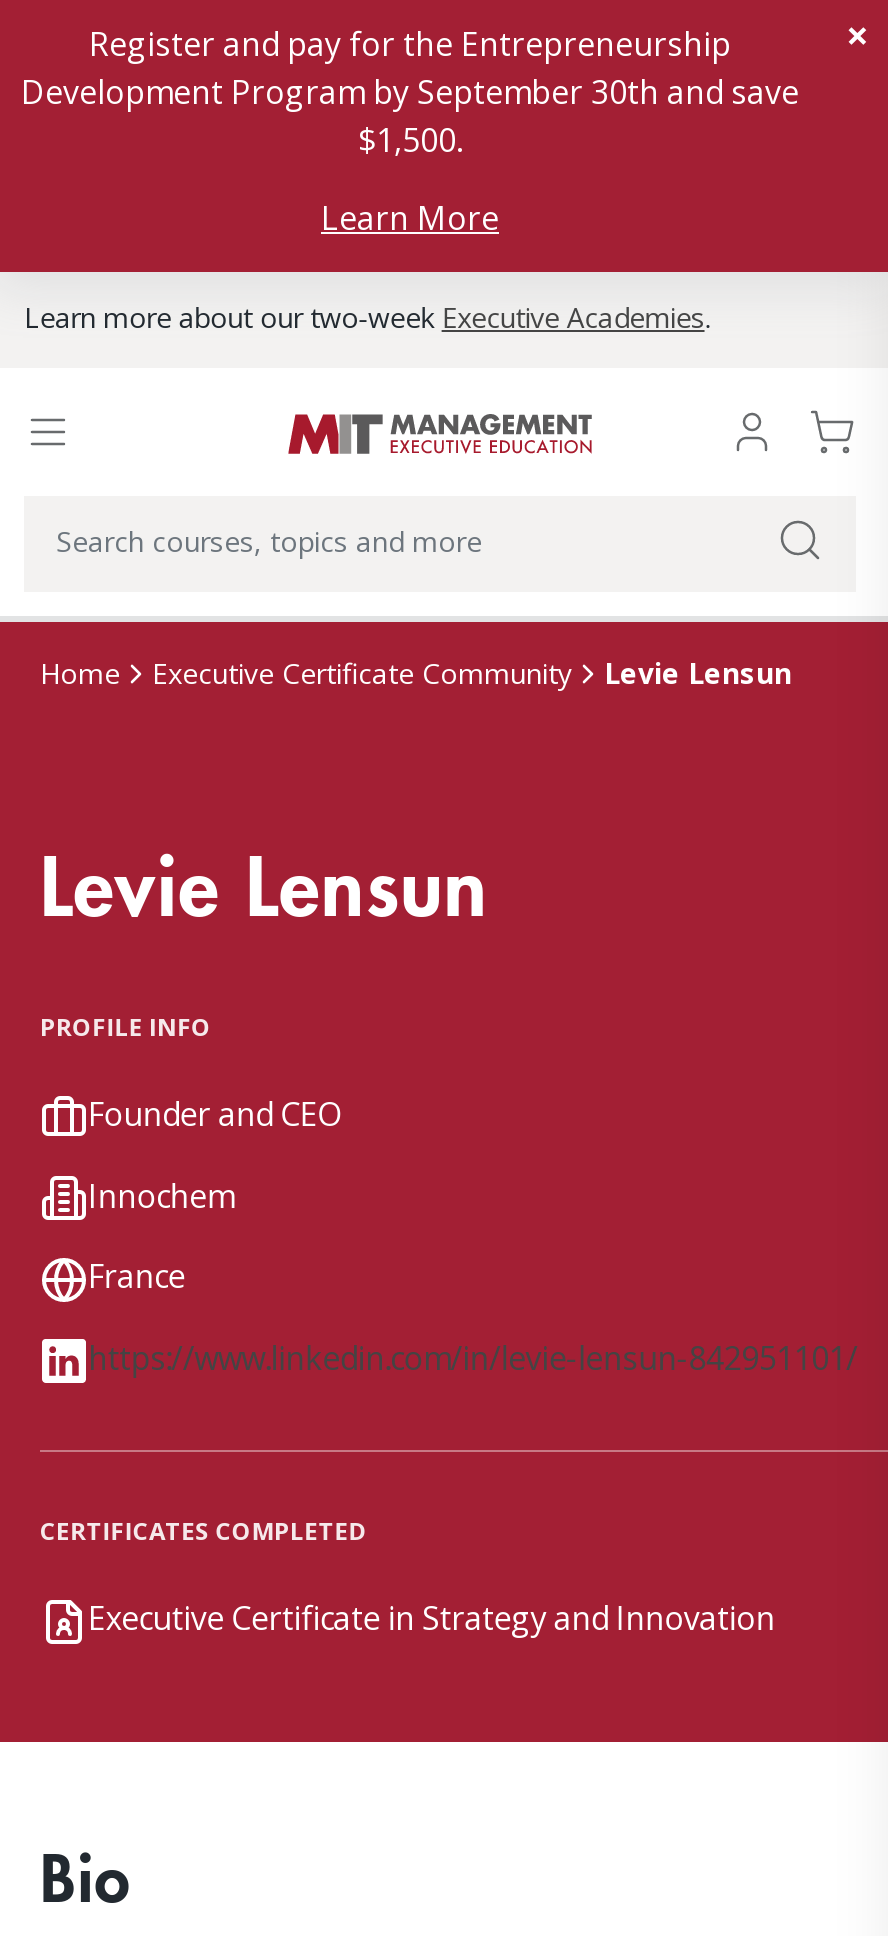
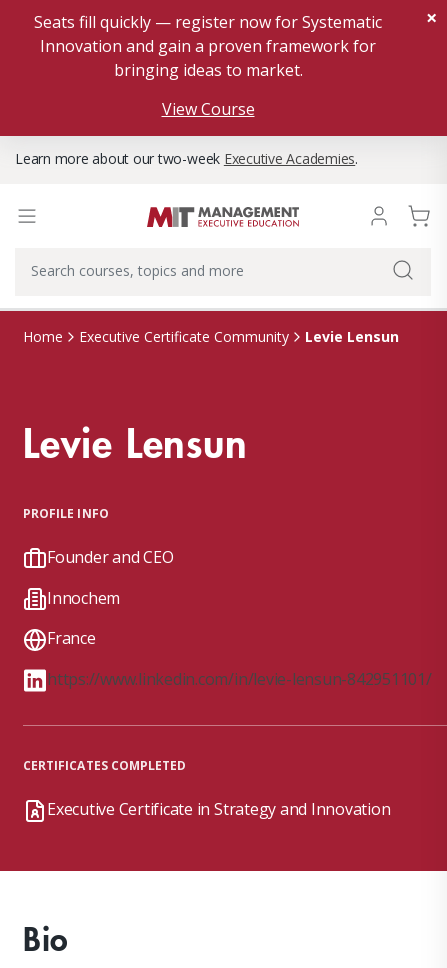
[21,22,799,162] Register and pay for the Entrepreneurship | Development Program by September 30th and save | $1,500. -> [34,11,382,81] Seats fill quickly — register now for Systematic | Innovation and gain a proven framework for | bringing ideas to market.
[321,196,499,240] Learn More -> [161,98,254,120] View Course

